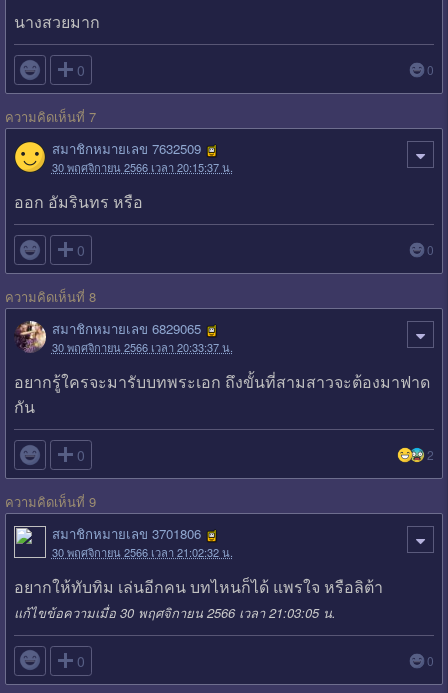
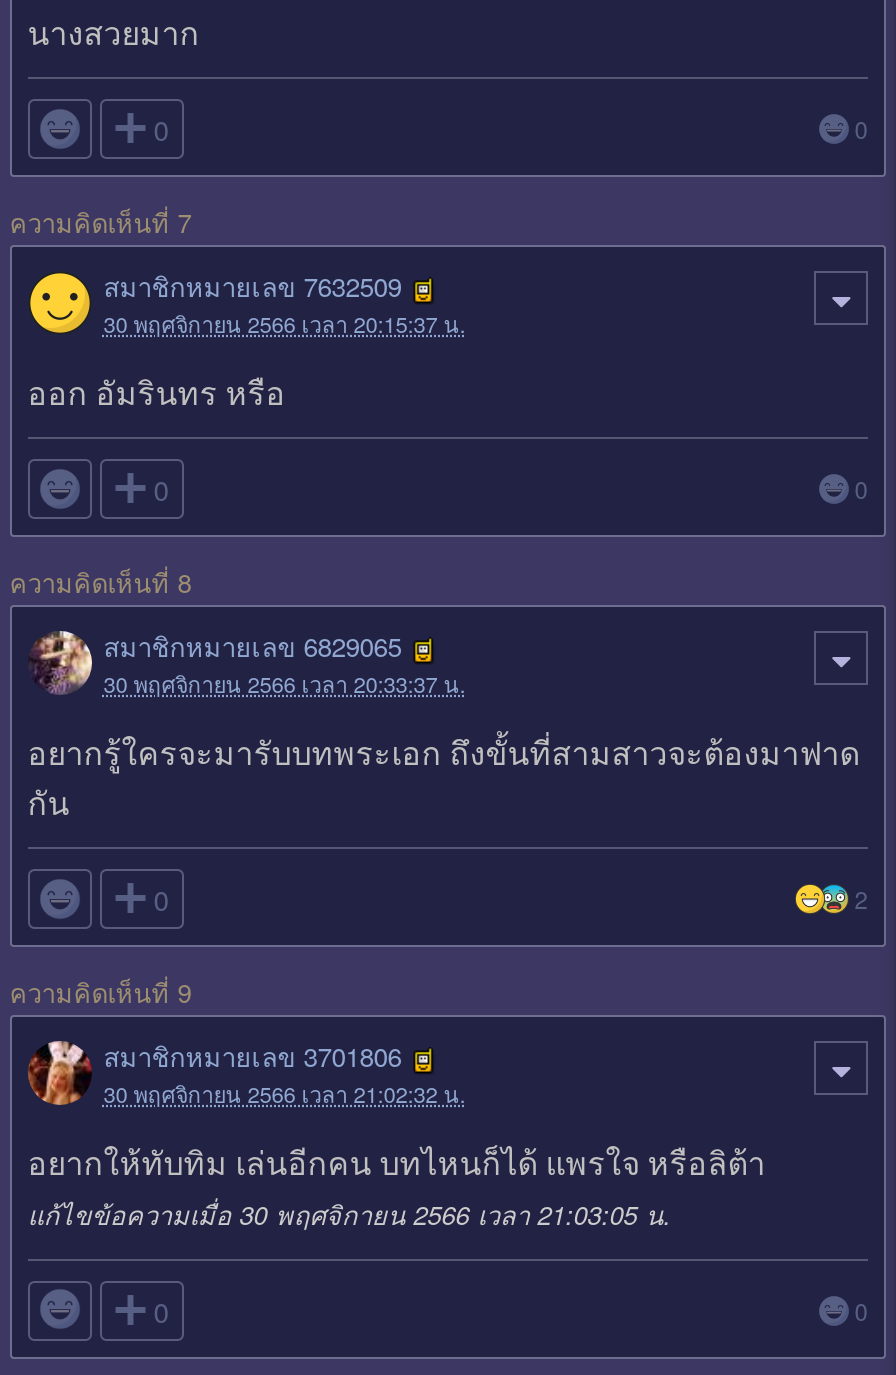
[13,525,47,559] [image] -> [26,1039,94,1107] [image]

